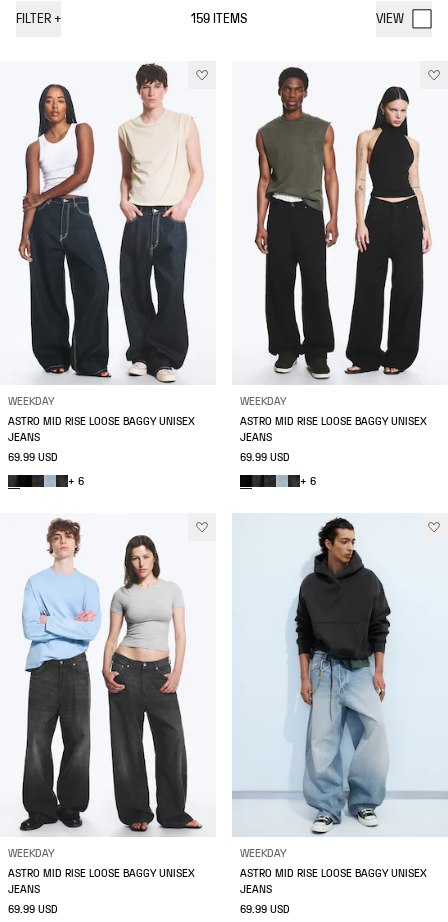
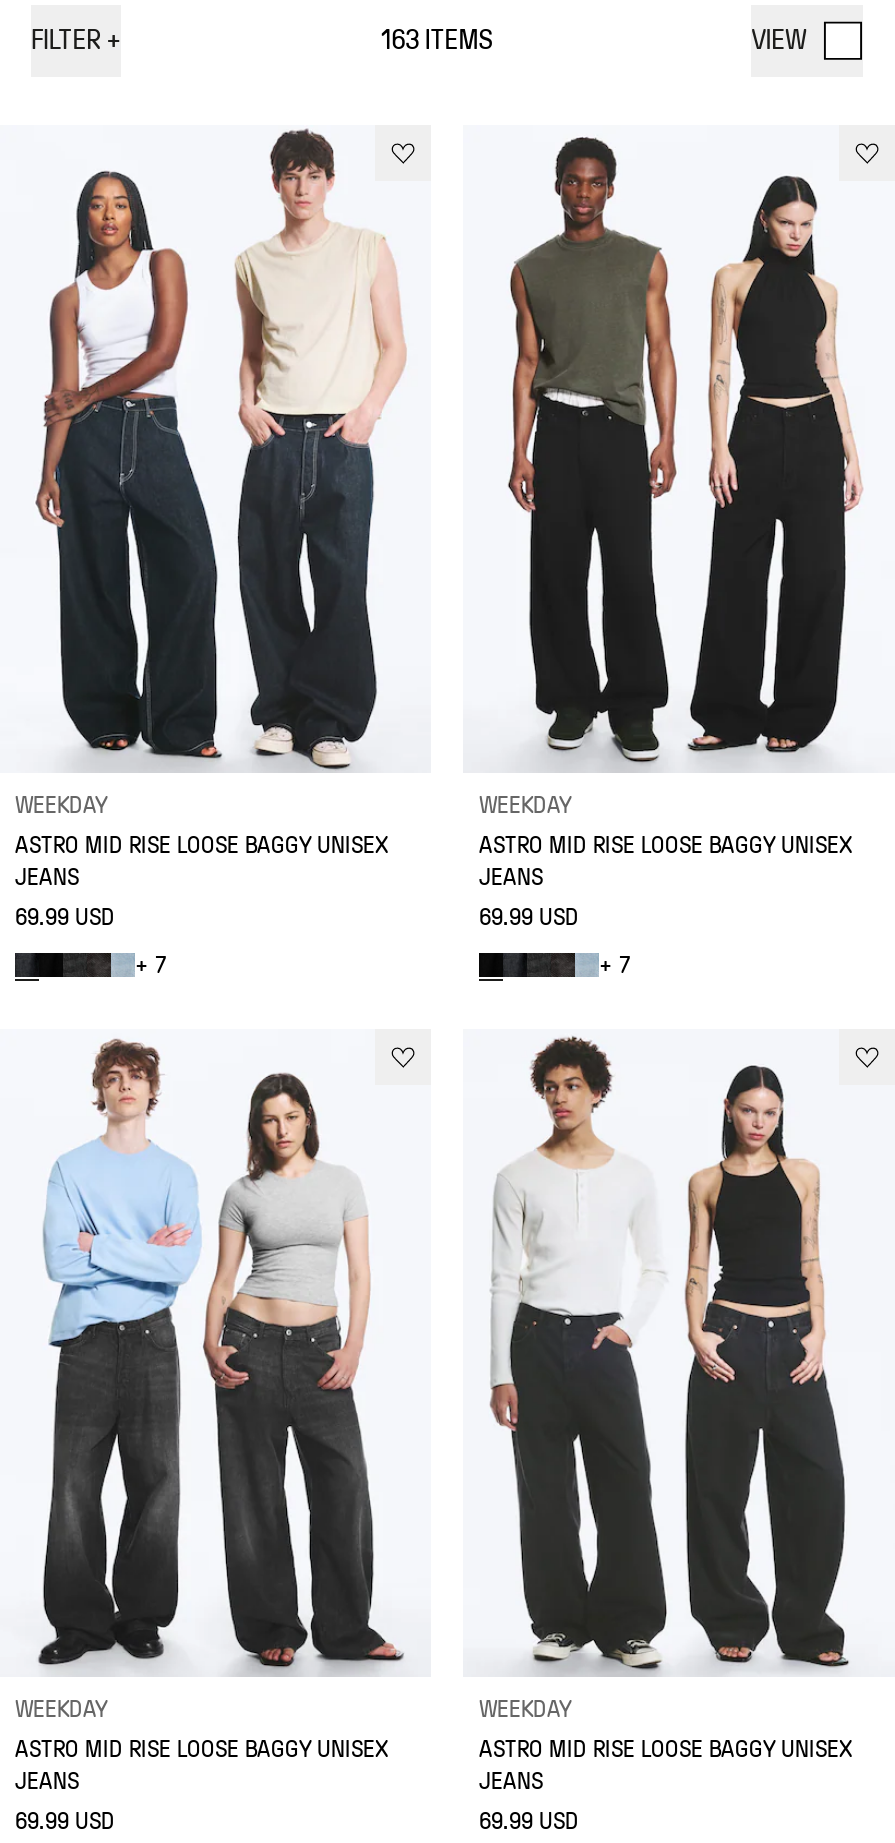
[191,12,247,26] 159 ITEMS -> [381,27,492,55] 163 ITEMS
[68,475,84,487] + 6 -> [135,953,166,977] + 7
[300,475,316,487] + 6 -> [599,953,630,977] + 7
[232,516,445,835] [image] -> [465,1035,889,1675] [image]

